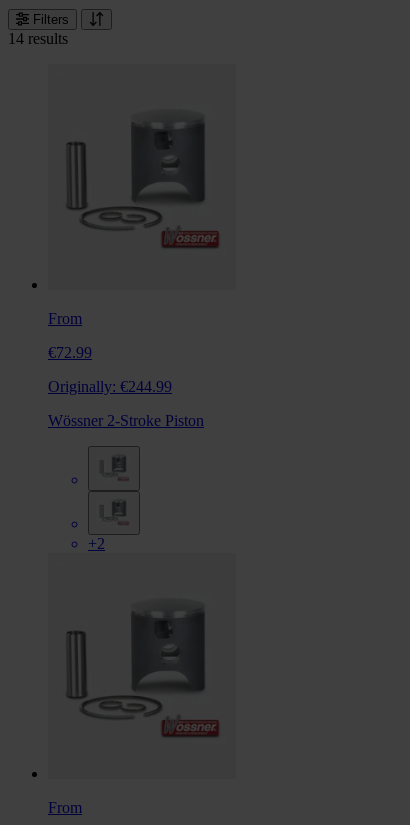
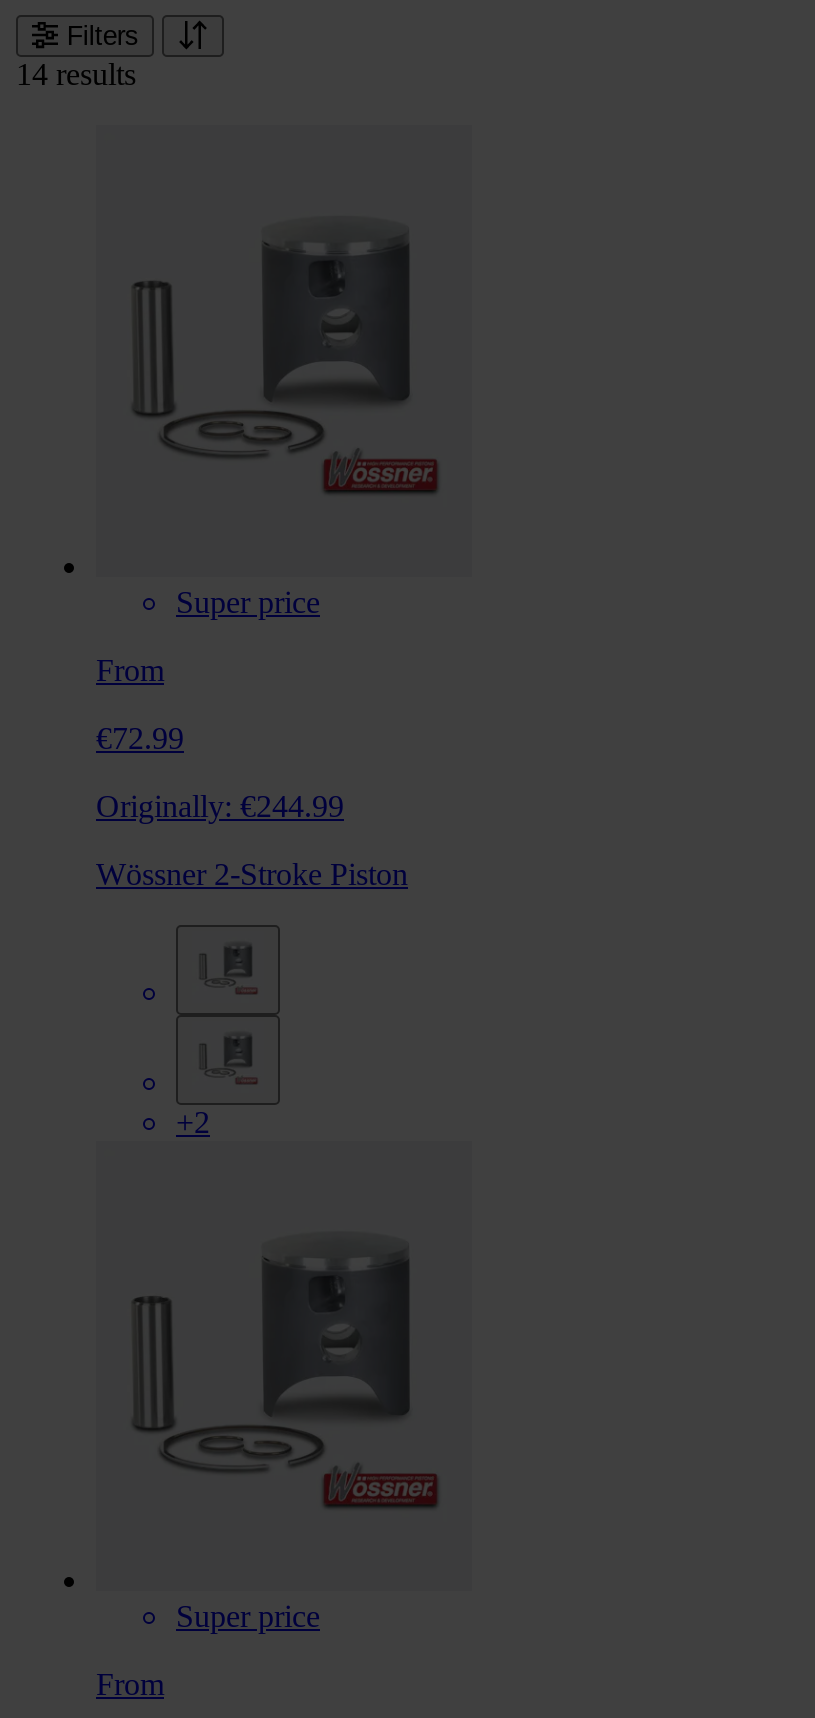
none -> [176,585,320,619] Super price
none -> [176,1600,320,1634] Super price

